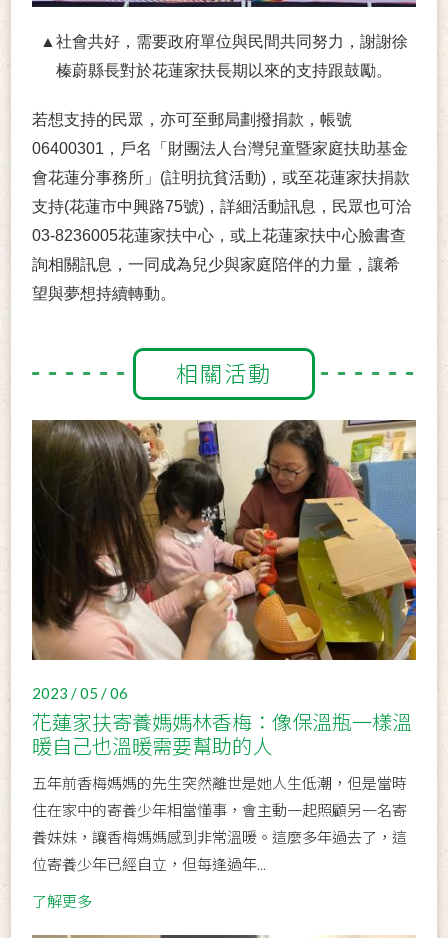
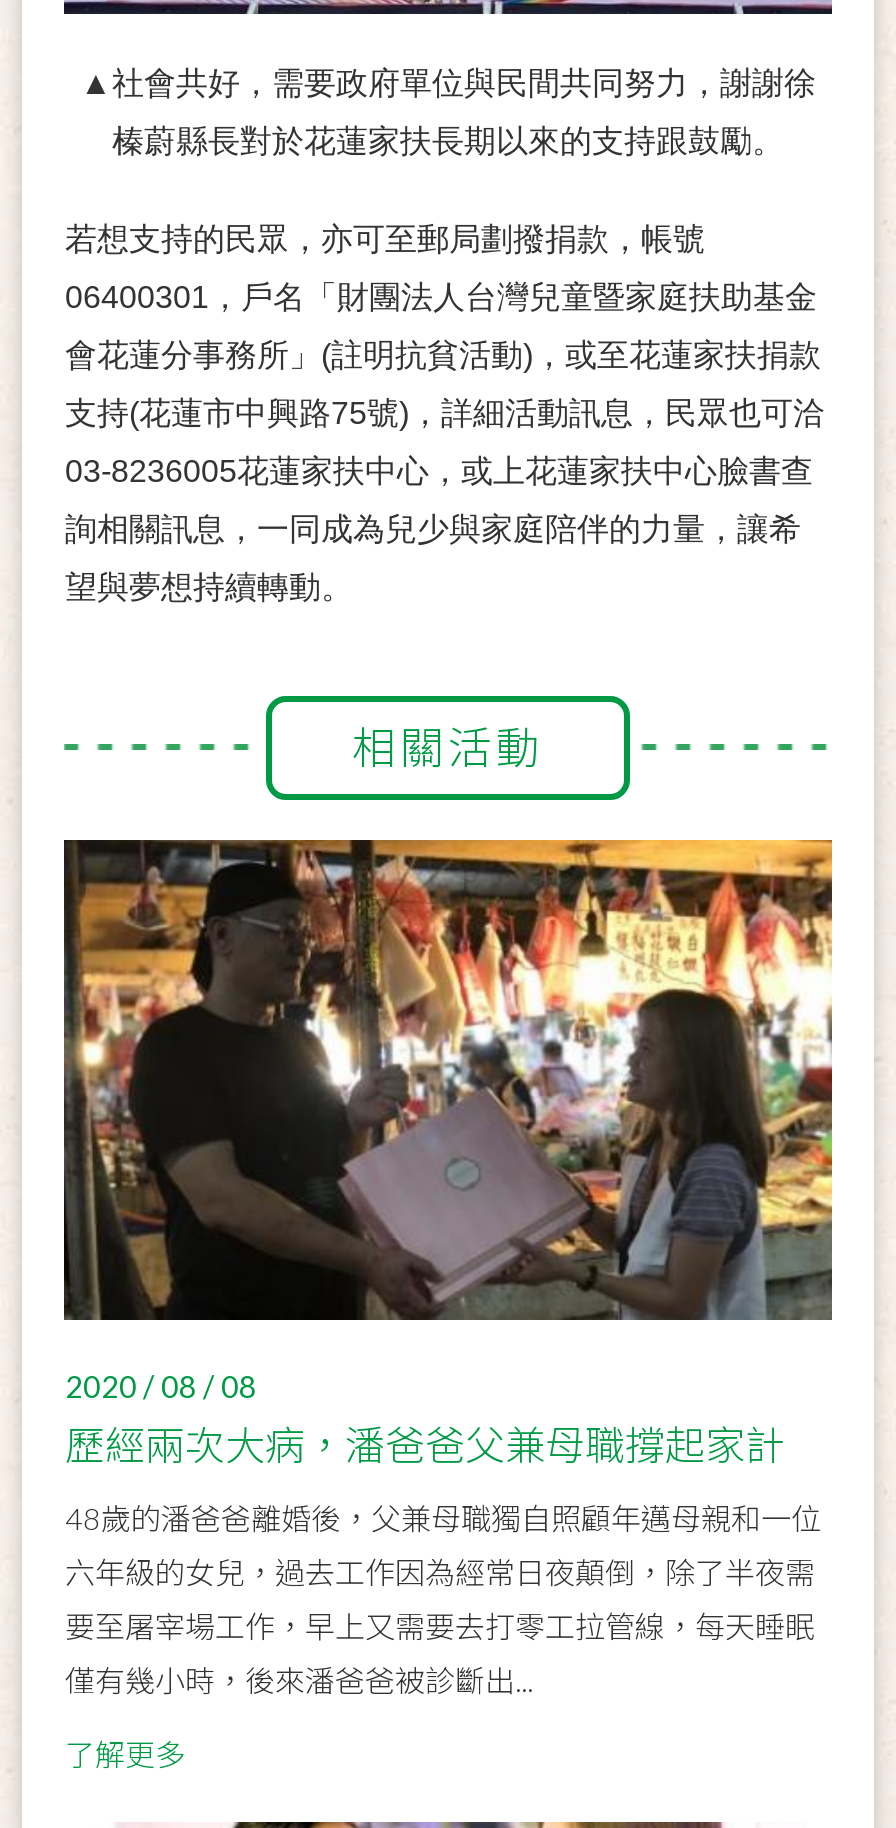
[31,419,417,757] [image] | 2023 / 05 / 06 | 花蓮家扶寄養媽媽林香梅：像保溫瓶一樣溫 | 暖自己也溫暖需要幫助的人 -> [62,838,834,1467] [image] | 2020 / 08 / 08 | 歷經兩次大病，潘爸爸父兼母職撐起家計
[32,774,407,792] 五年前香梅媽媽的先生突然離世是她人生低潮，但是當時 -> [65,1500,821,1536] 48歲的潘爸爸離婚後，父兼母職獨自照顧年邁母親和一位
[32,801,407,819] 住在家中的寄養少年相當懂事，會主動一起照顧另一名寄 -> [65,1554,815,1590] 六年級的女兒，過去工作因為經常日夜顛倒，除了半夜需
[32,828,407,846] 養妹妹，讓香梅媽媽感到非常溫暖。這麼多年過去了，這 -> [65,1608,815,1644] 要至屠宰場工作，早上又需要去打零工拉管線，每天睡眠
[32,855,266,873] 位寄養少年已經自立，但每逢過年... -> [65,1662,533,1698] 僅有幾小時，後來潘爸爸被診斷出...

